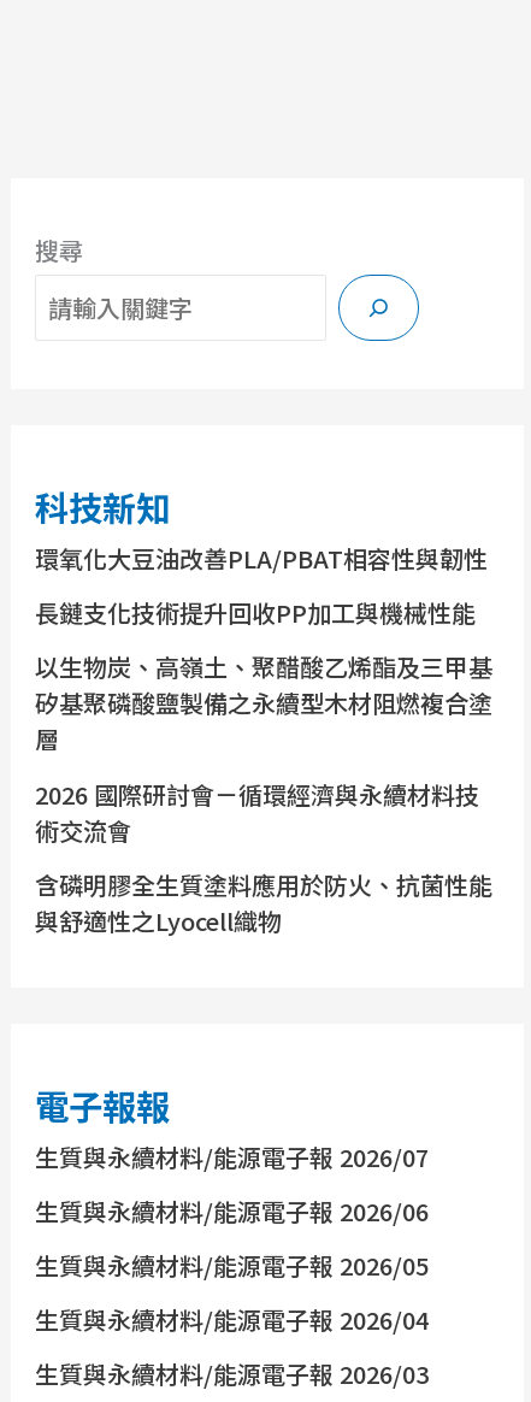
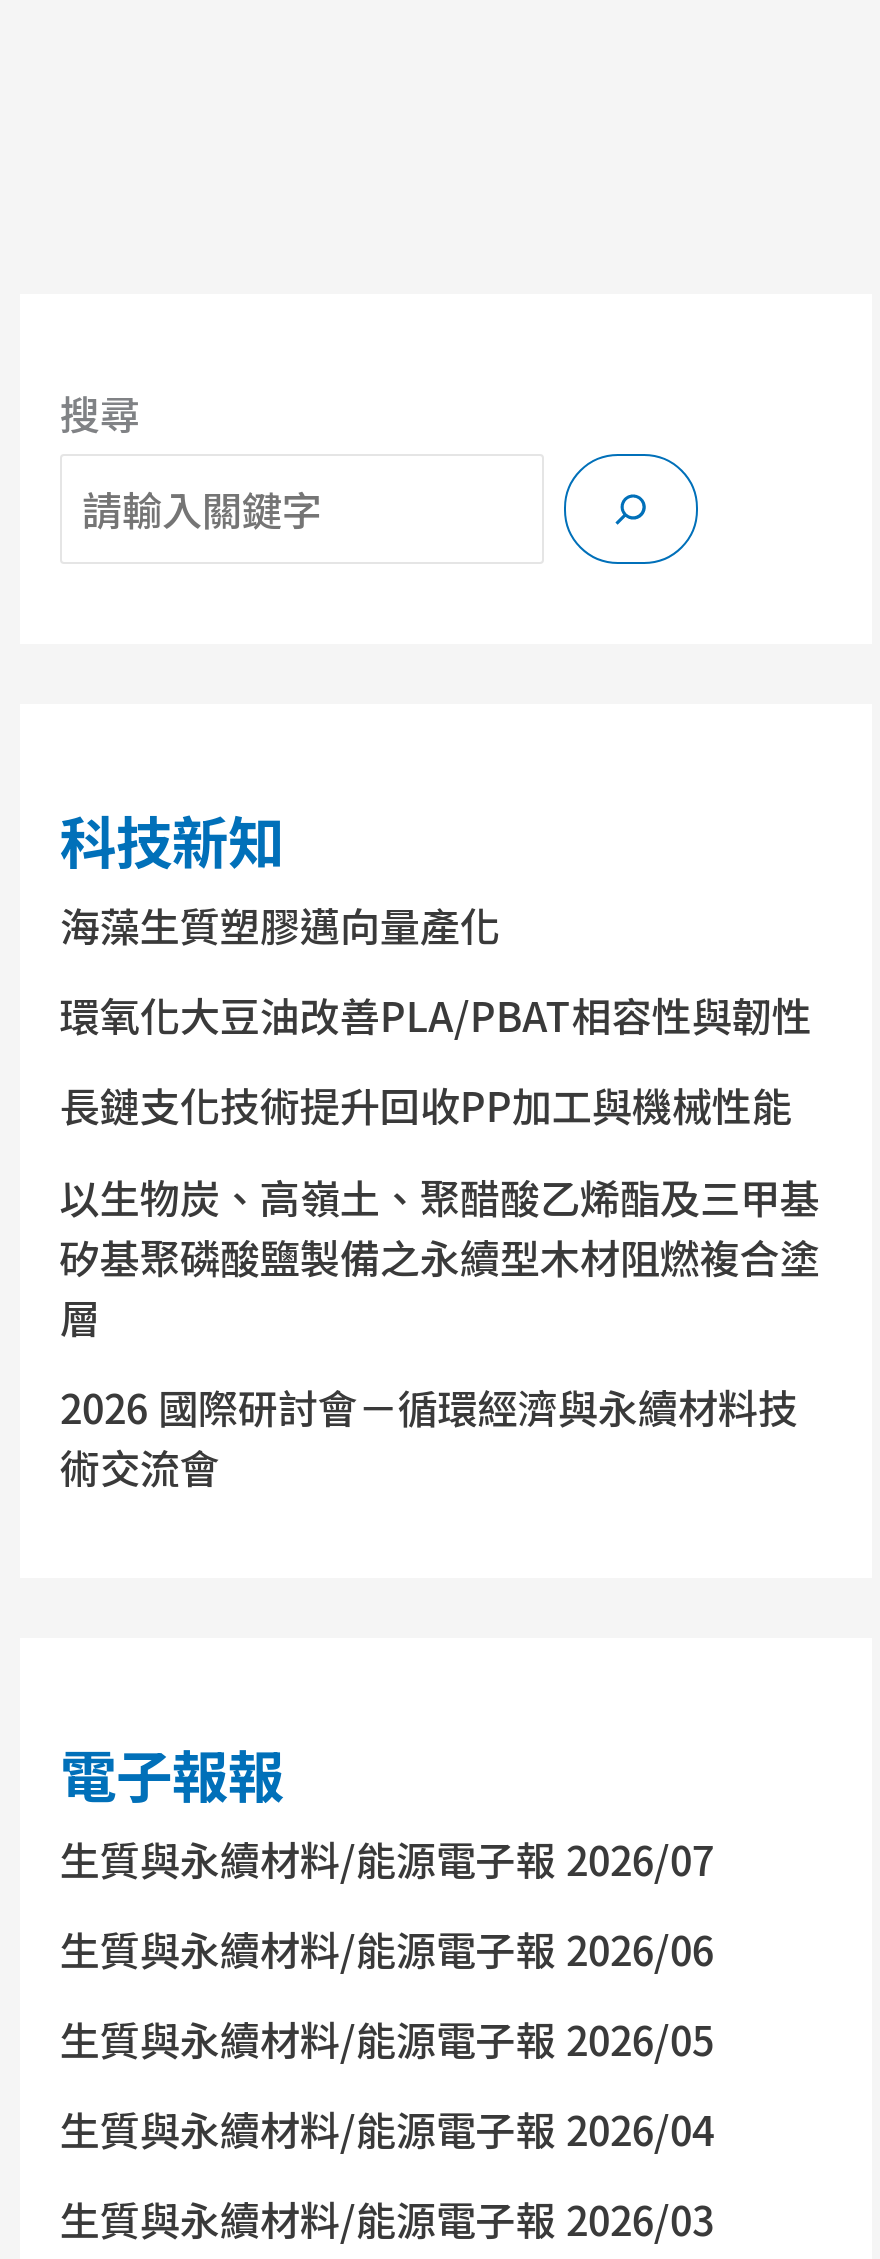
none -> [60,897,500,955] 海藻生質塑膠邁向量產化
moved [35,541,492,847] -> [60,987,820,1495]: 環氧化大豆油改善PLA/PBAT相容性與韌性 | 長鏈支化技術提升回收PP加工與機械性能 | 以生物炭、高嶺土、聚醋酸乙烯酯及三甲基 | 矽基聚磷酸鹽製備之永續型木材阻燃複合塗 | 層 | 2026 國際研討會－循環經濟與永續材料技 | 術交流會
[35,867,492,938] 含磷明膠全生質塗料應用於防火、抗菌性能 | 與舒適性之Lyocell織物 -> none

